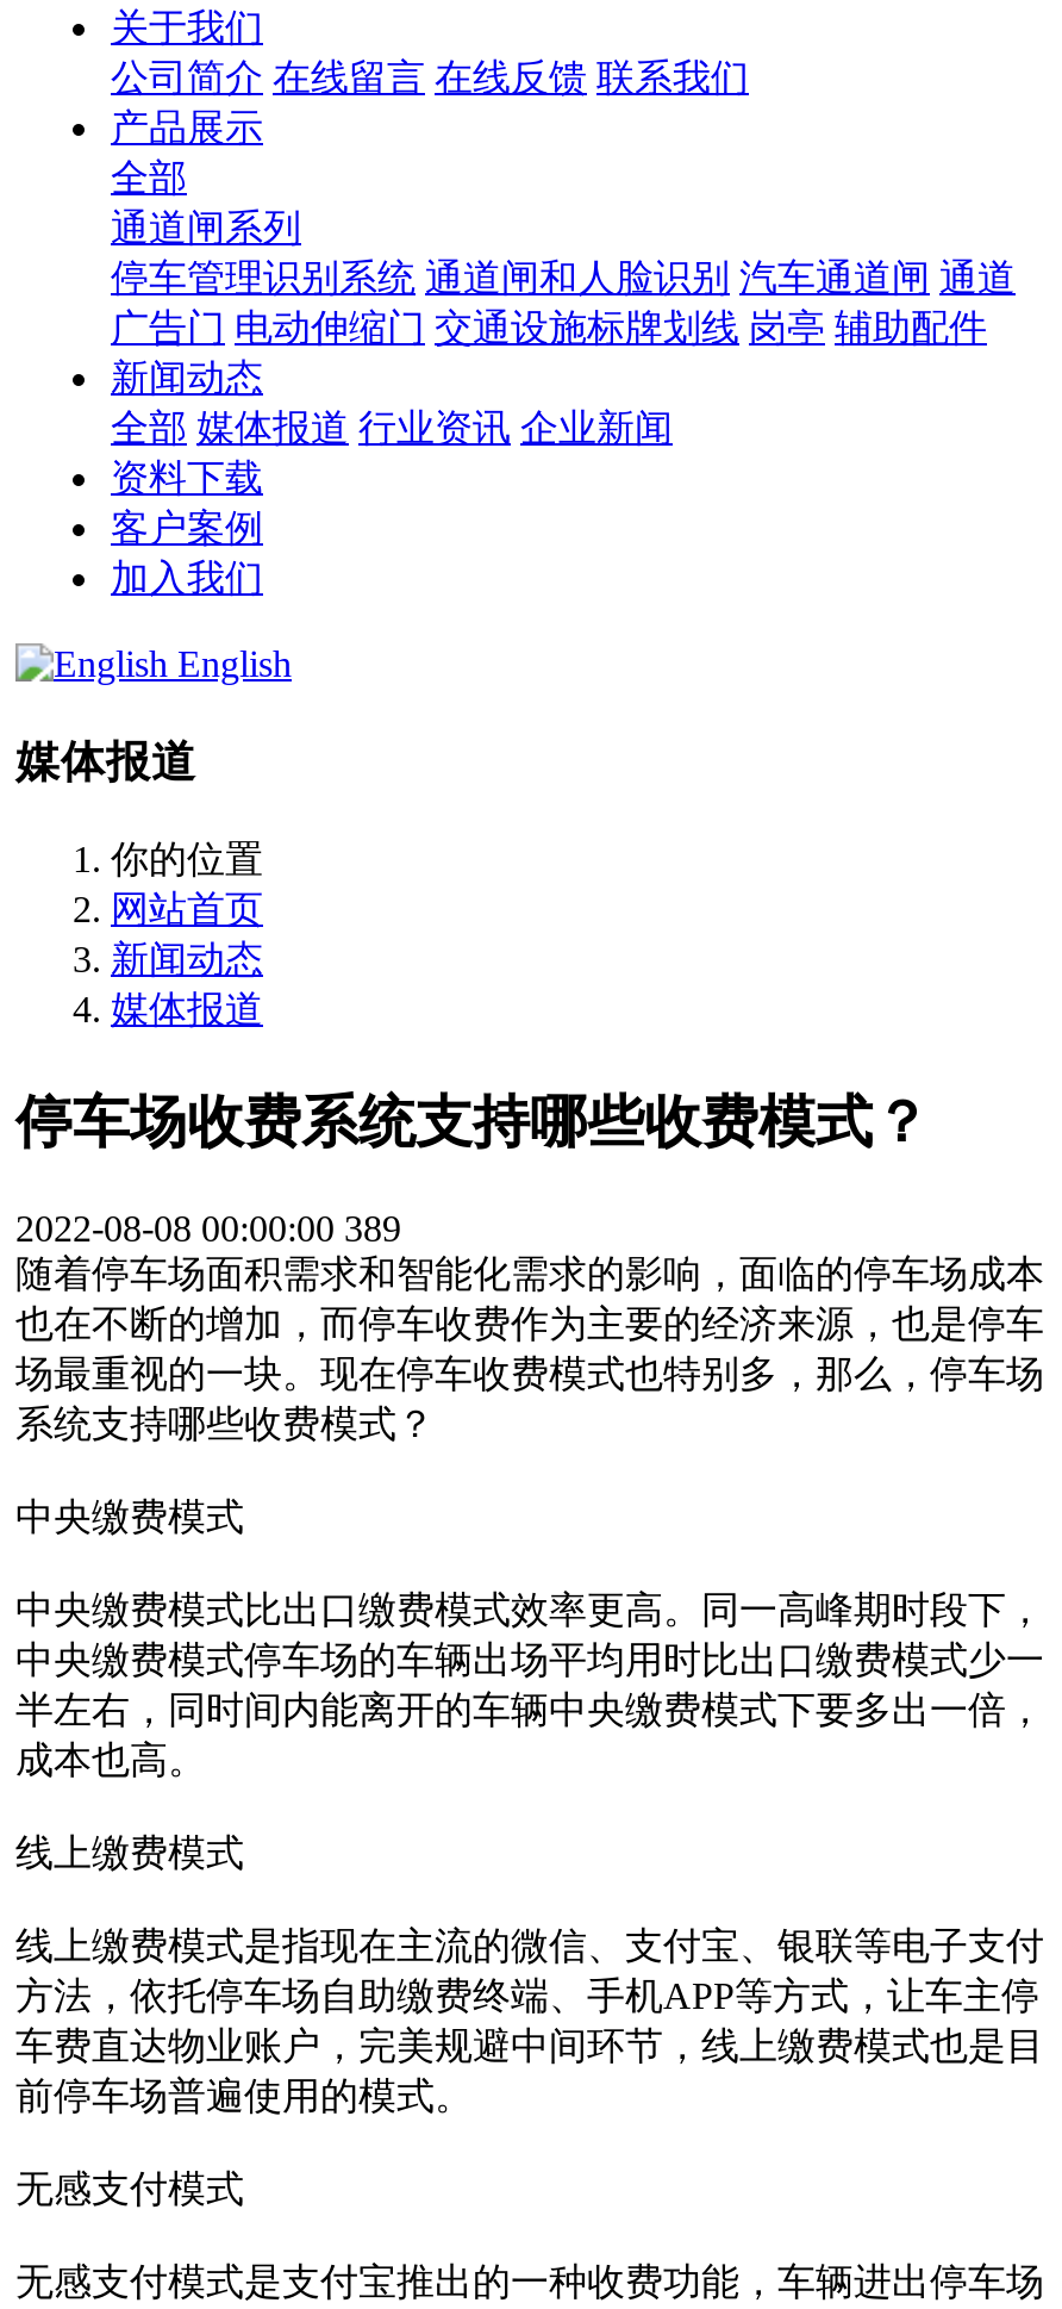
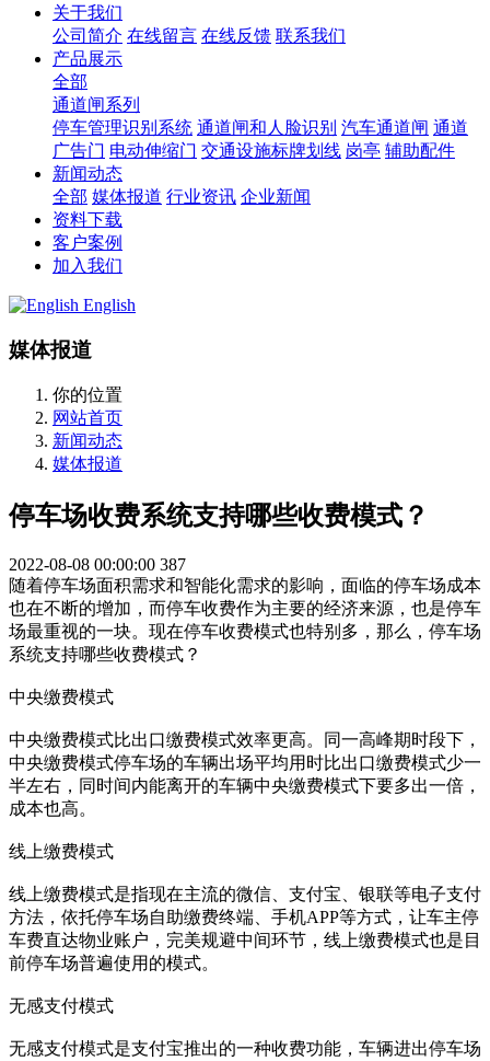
[15,1209,401,1249] 2022-08-08 00:00:00 389 -> [9,555,186,574] 2022-08-08 00:00:00 387

